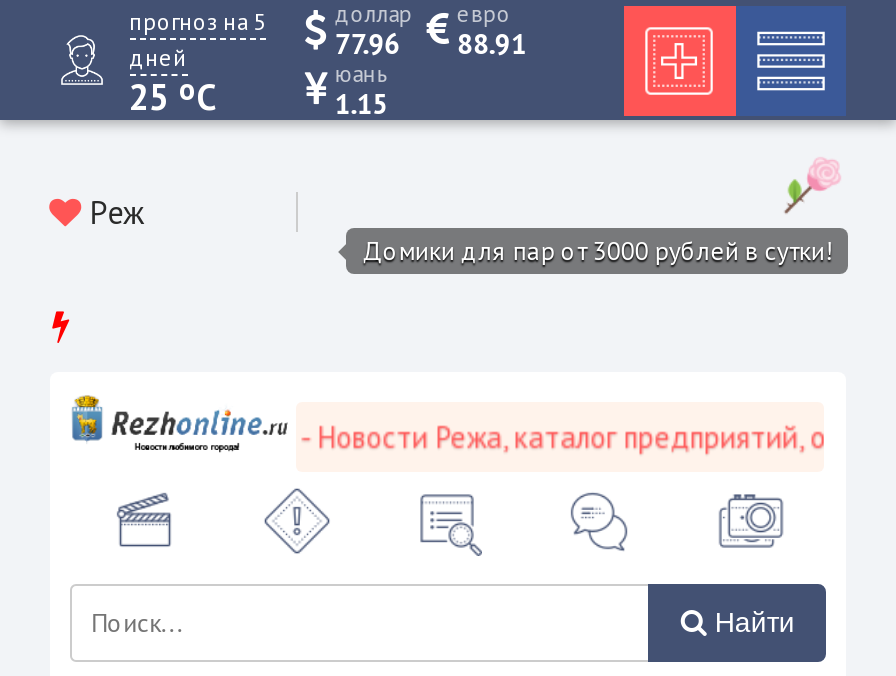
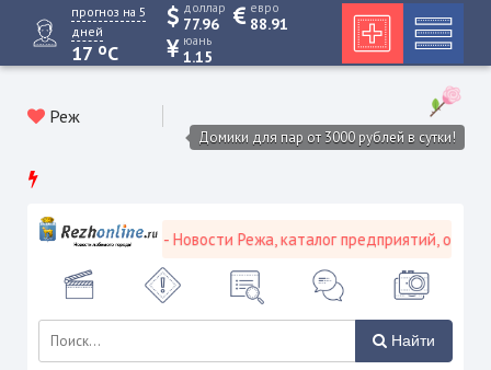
[129,69,217,119] 25oC -> [71,38,118,65] 17oC

